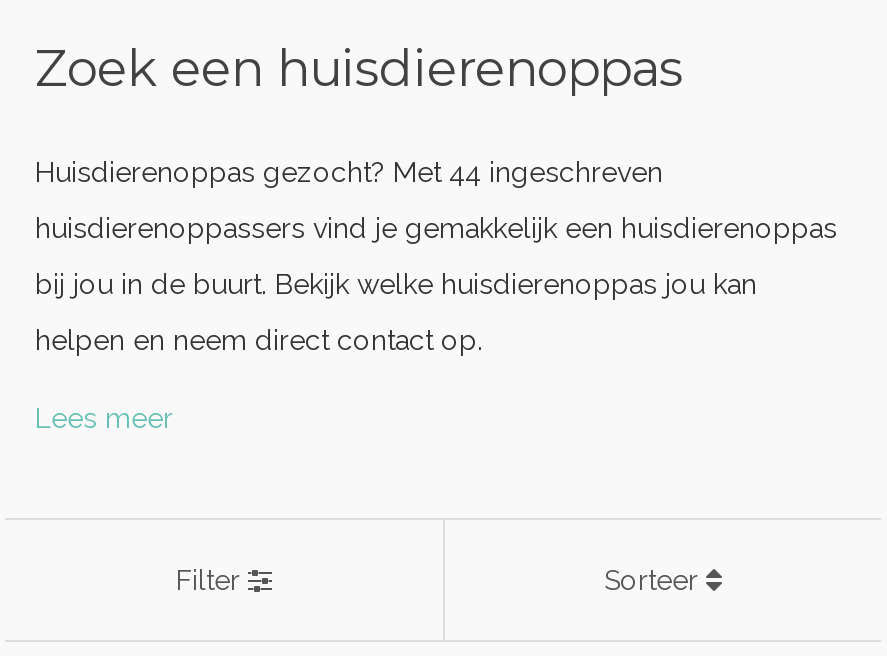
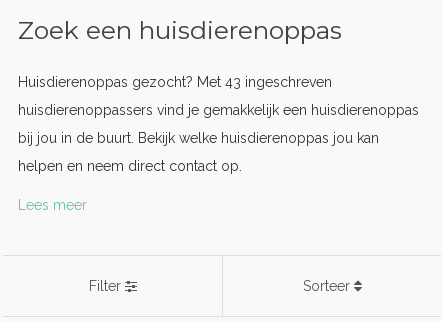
[35,156,663,188] Huisdierenoppas gezocht? Met 44 ingeschreven -> [18,74,332,90] Huisdierenoppas gezocht? Met 43 ingeschreven

